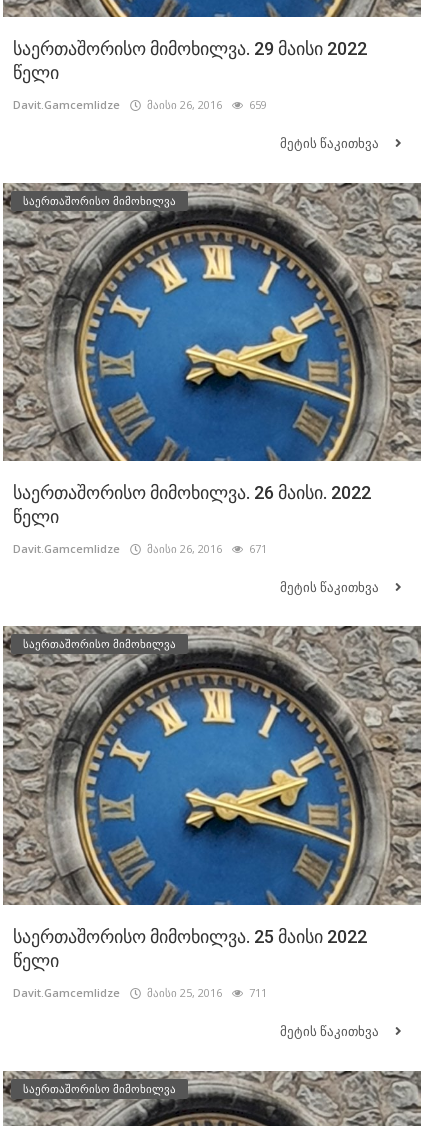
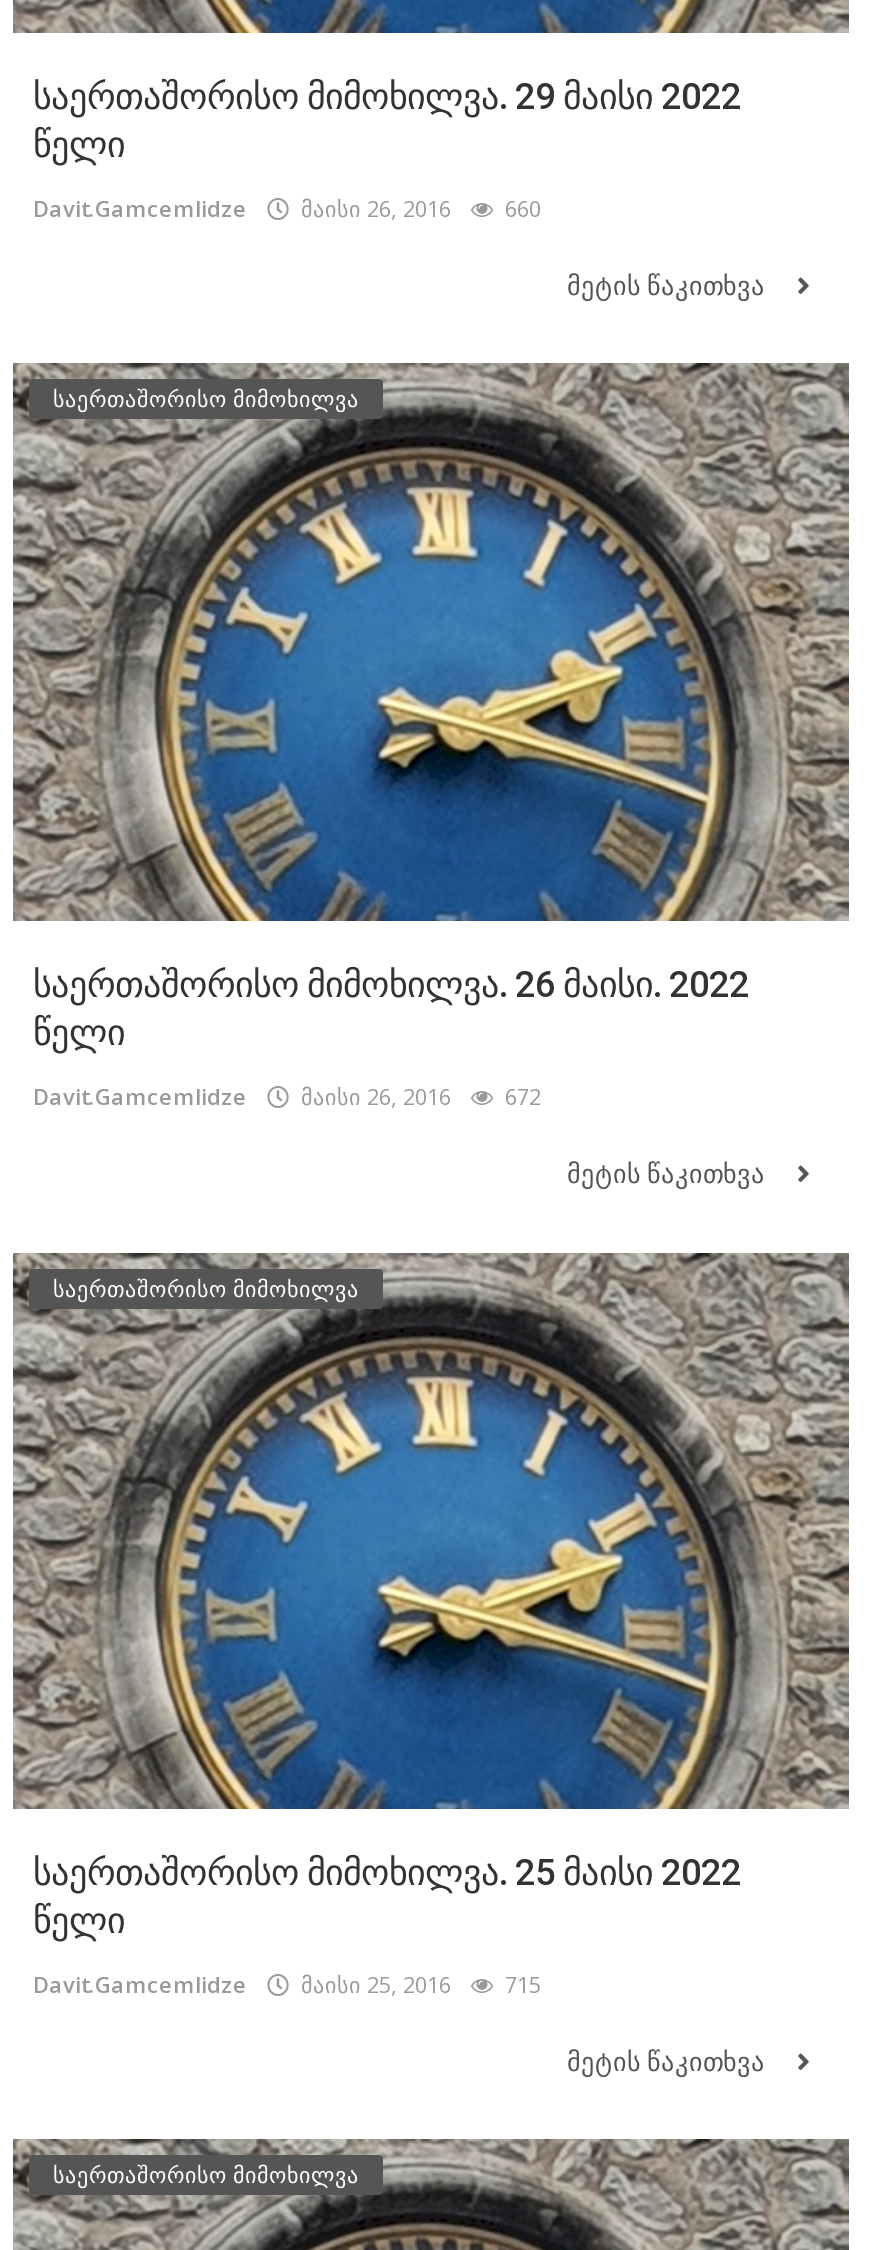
[13,97,267,112] Davit.Gamcemlidze მაისი 26, 2016 659 -> [33,194,541,224] Davit.Gamcemlidze მაისი 26, 2016 660
[13,541,267,556] Davit.Gamcemlidze მაისი 26, 2016 671 -> [33,1081,541,1111] Davit.Gamcemlidze მაისი 26, 2016 672
[13,985,267,1000] Davit.Gamcemlidze მაისი 25, 2016 711 -> [33,1970,541,2000] Davit.Gamcemlidze მაისი 25, 2016 715

